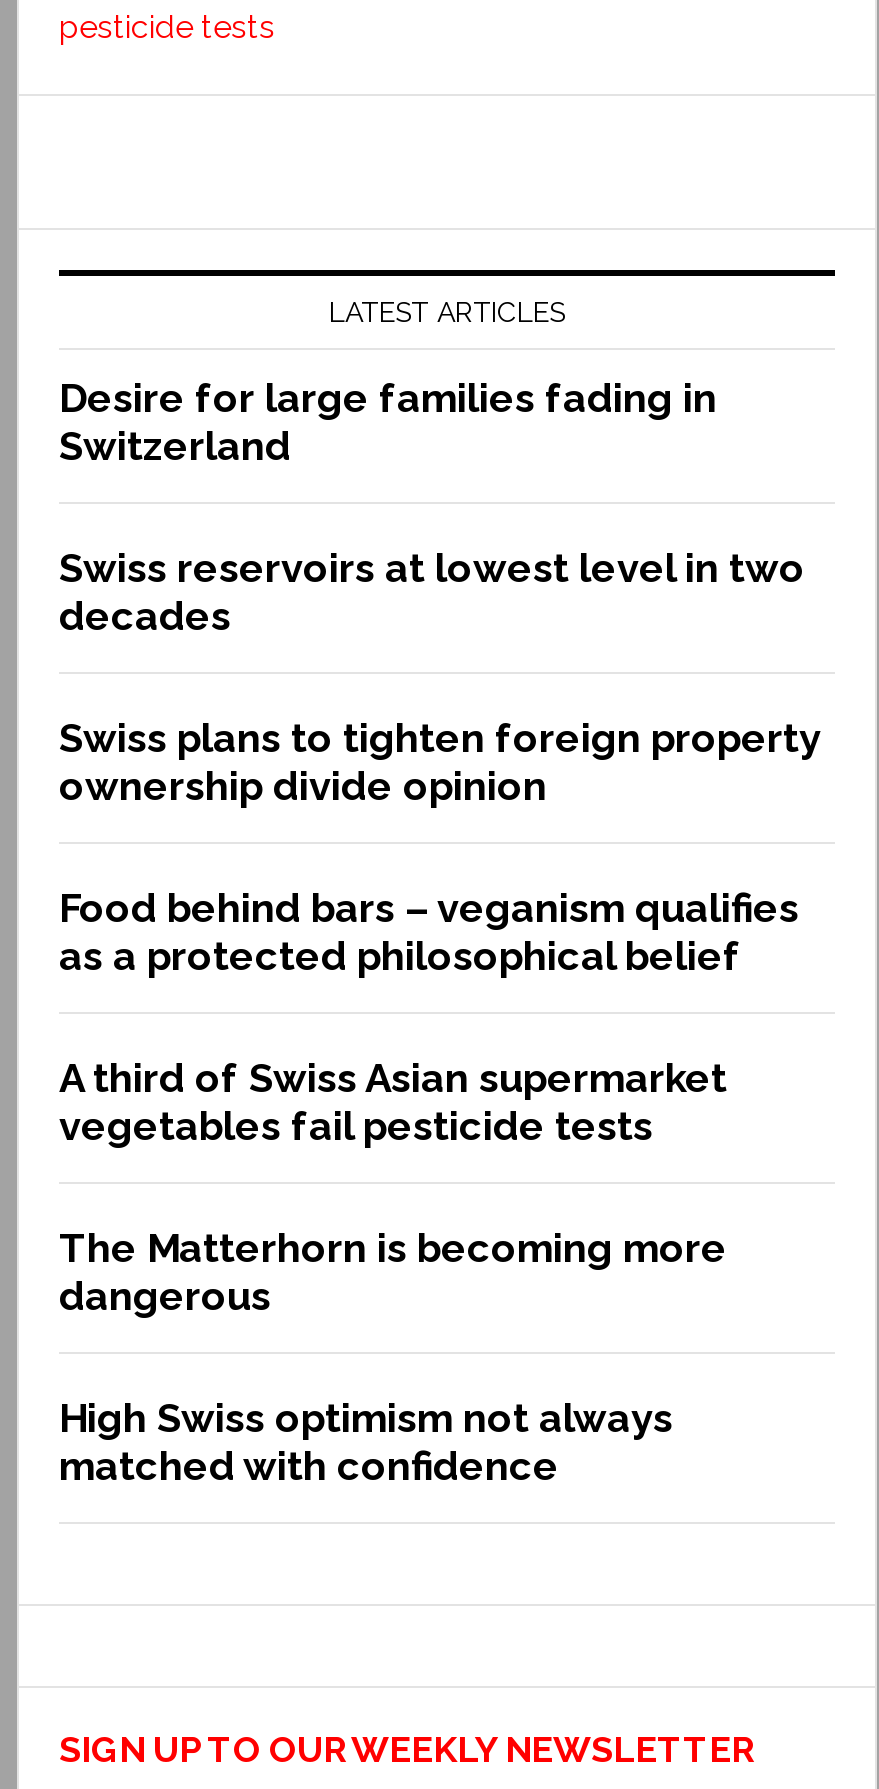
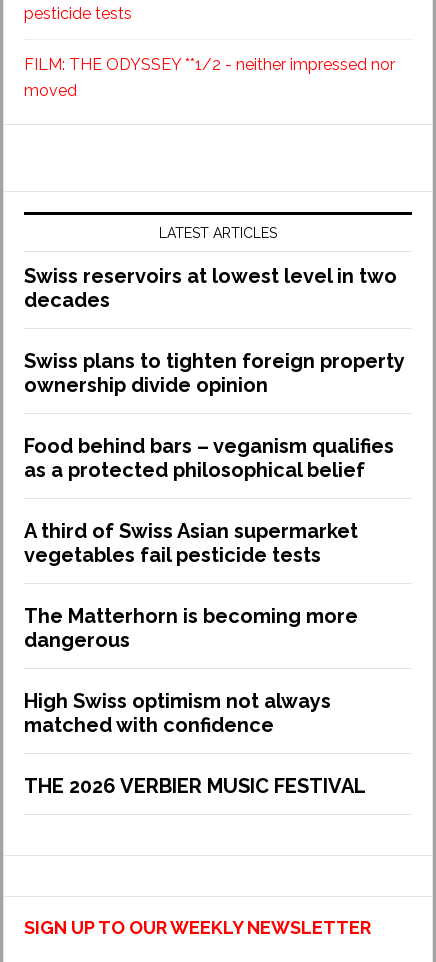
none -> [24,55,395,100] FILM: THE ODYSSEY **1/2 - neither impressed nor | moved
moved [329,296,565,328] -> [159,225,277,241]: LATEST ARTICLES
[59,374,717,470] Desire for large families fading in | Switzerland -> none
none -> [24,774,366,798] THE 2026 VERBIER MUSIC FESTIVAL

